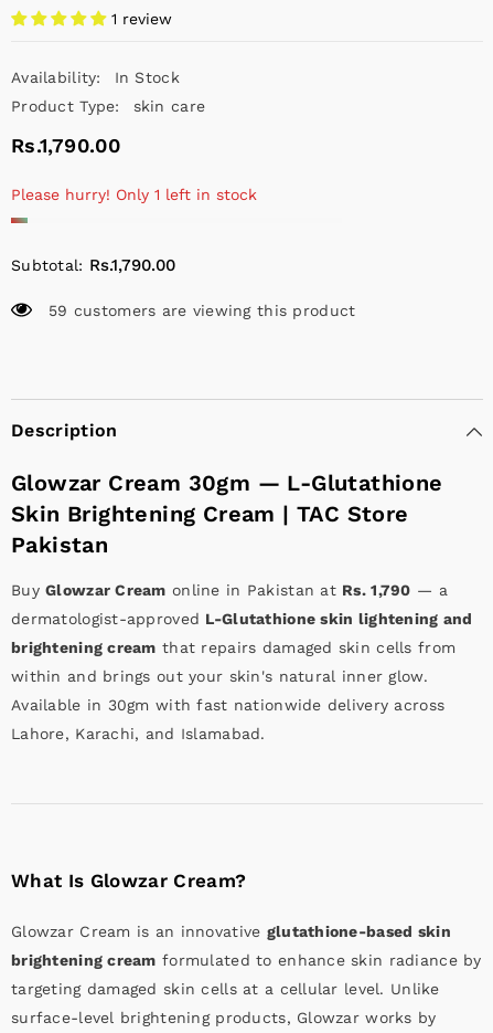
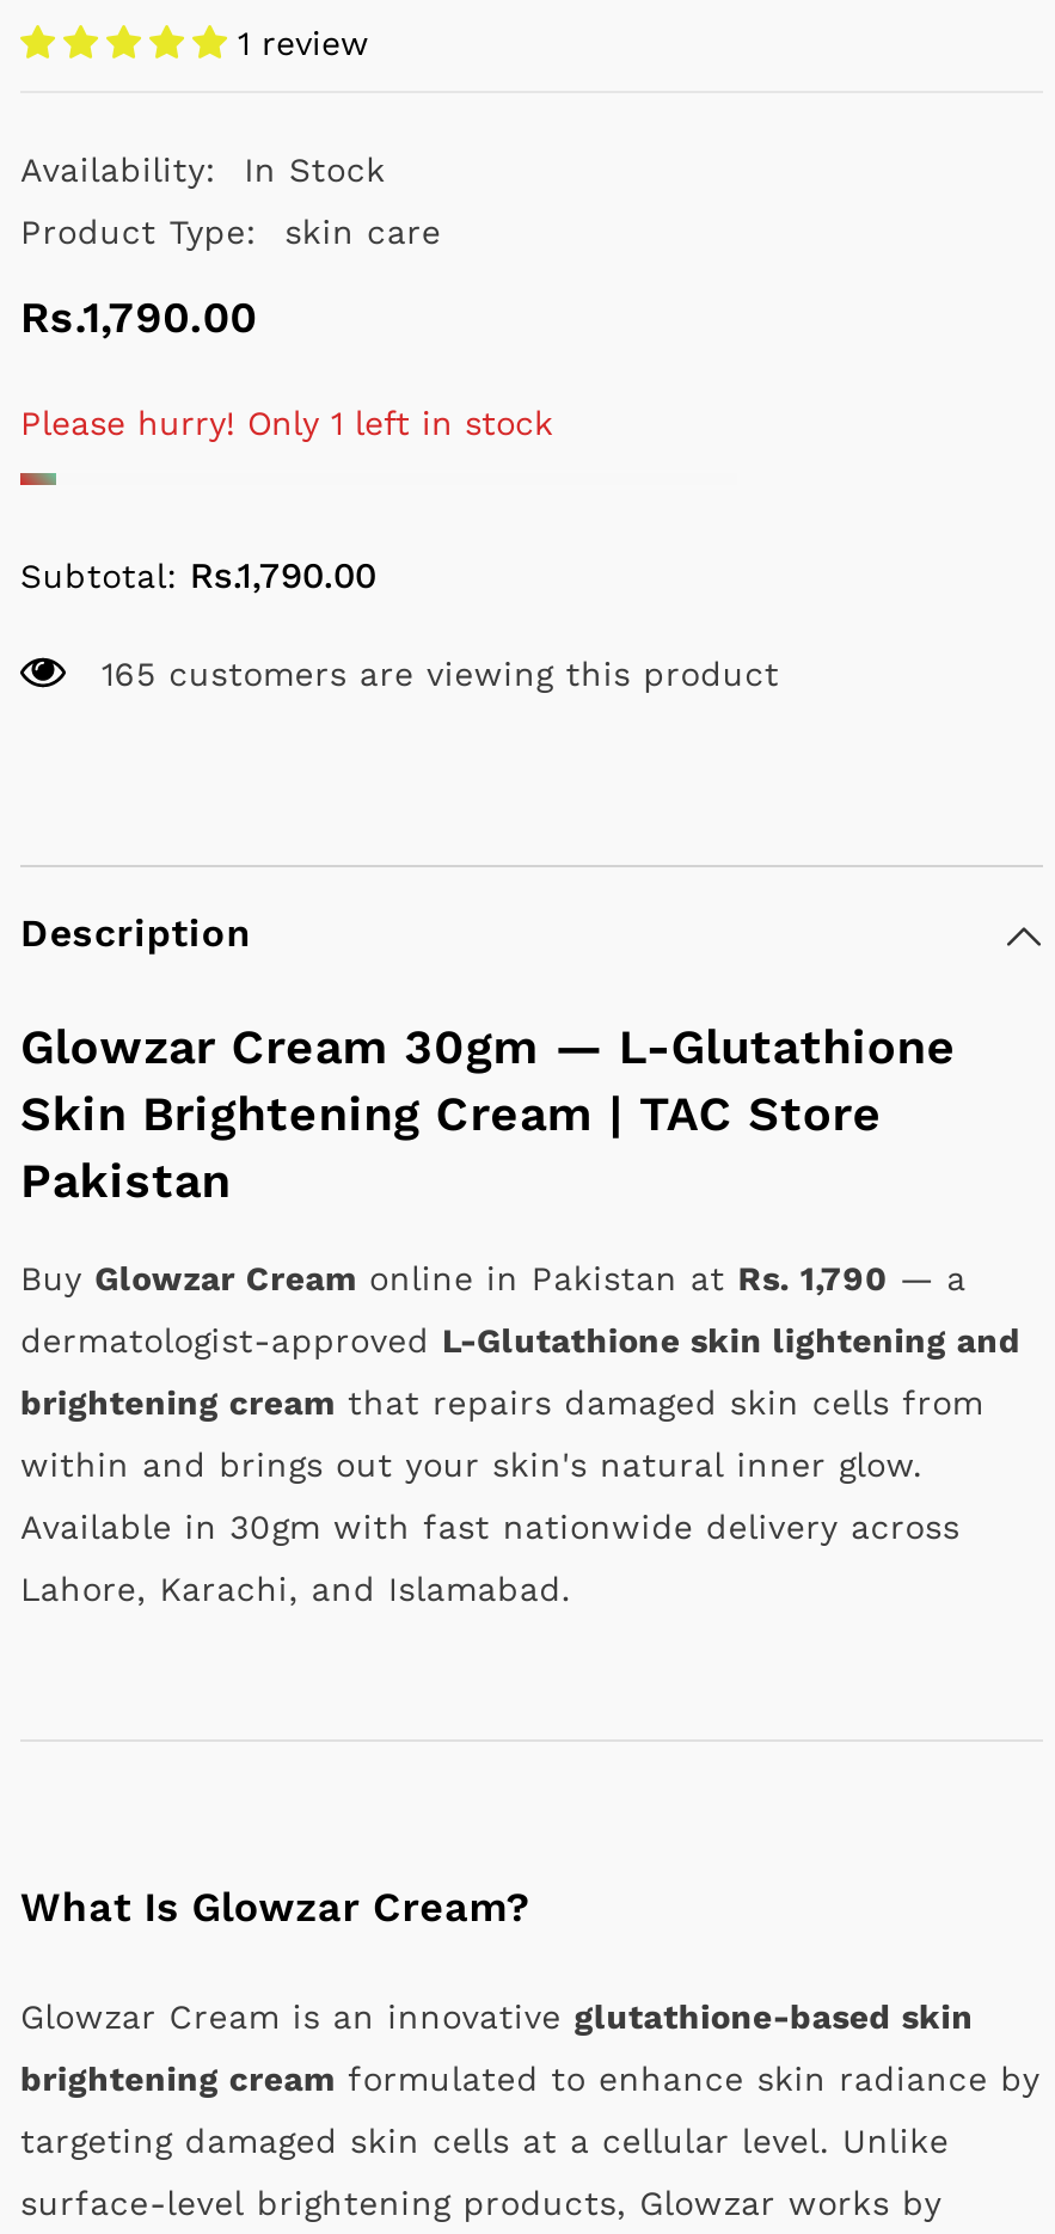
[49,302,356,319] 59 customers are viewing this product -> [102,655,779,693] 165 customers are viewing this product

